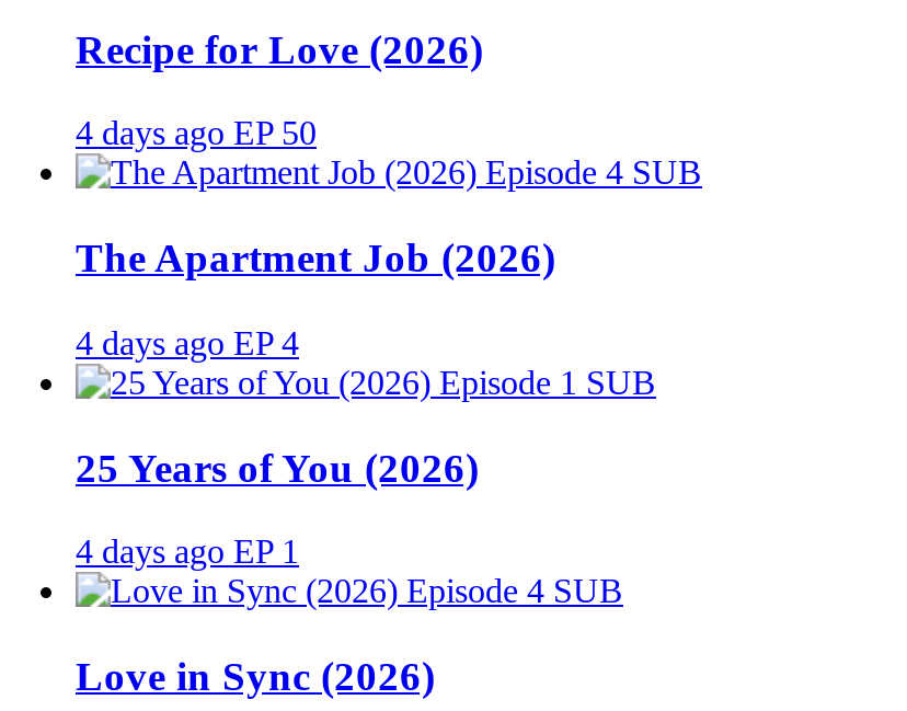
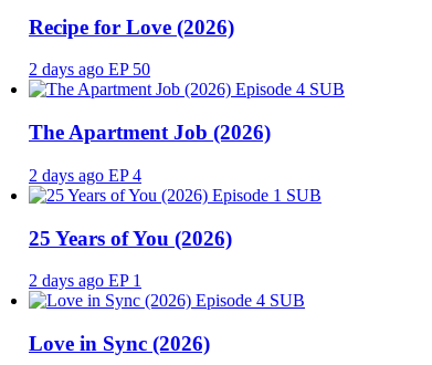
[76,115,317,152] 4 days ago EP 50 -> [29,60,150,79] 2 days ago EP 50
[76,324,299,361] 4 days ago EP 4 -> [29,166,141,185] 2 days ago EP 4
[76,533,299,570] 4 days ago EP 1 -> [29,271,141,290] 2 days ago EP 1

